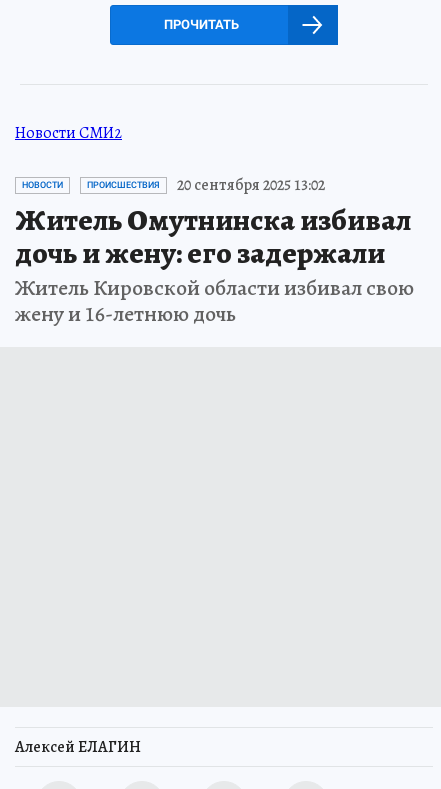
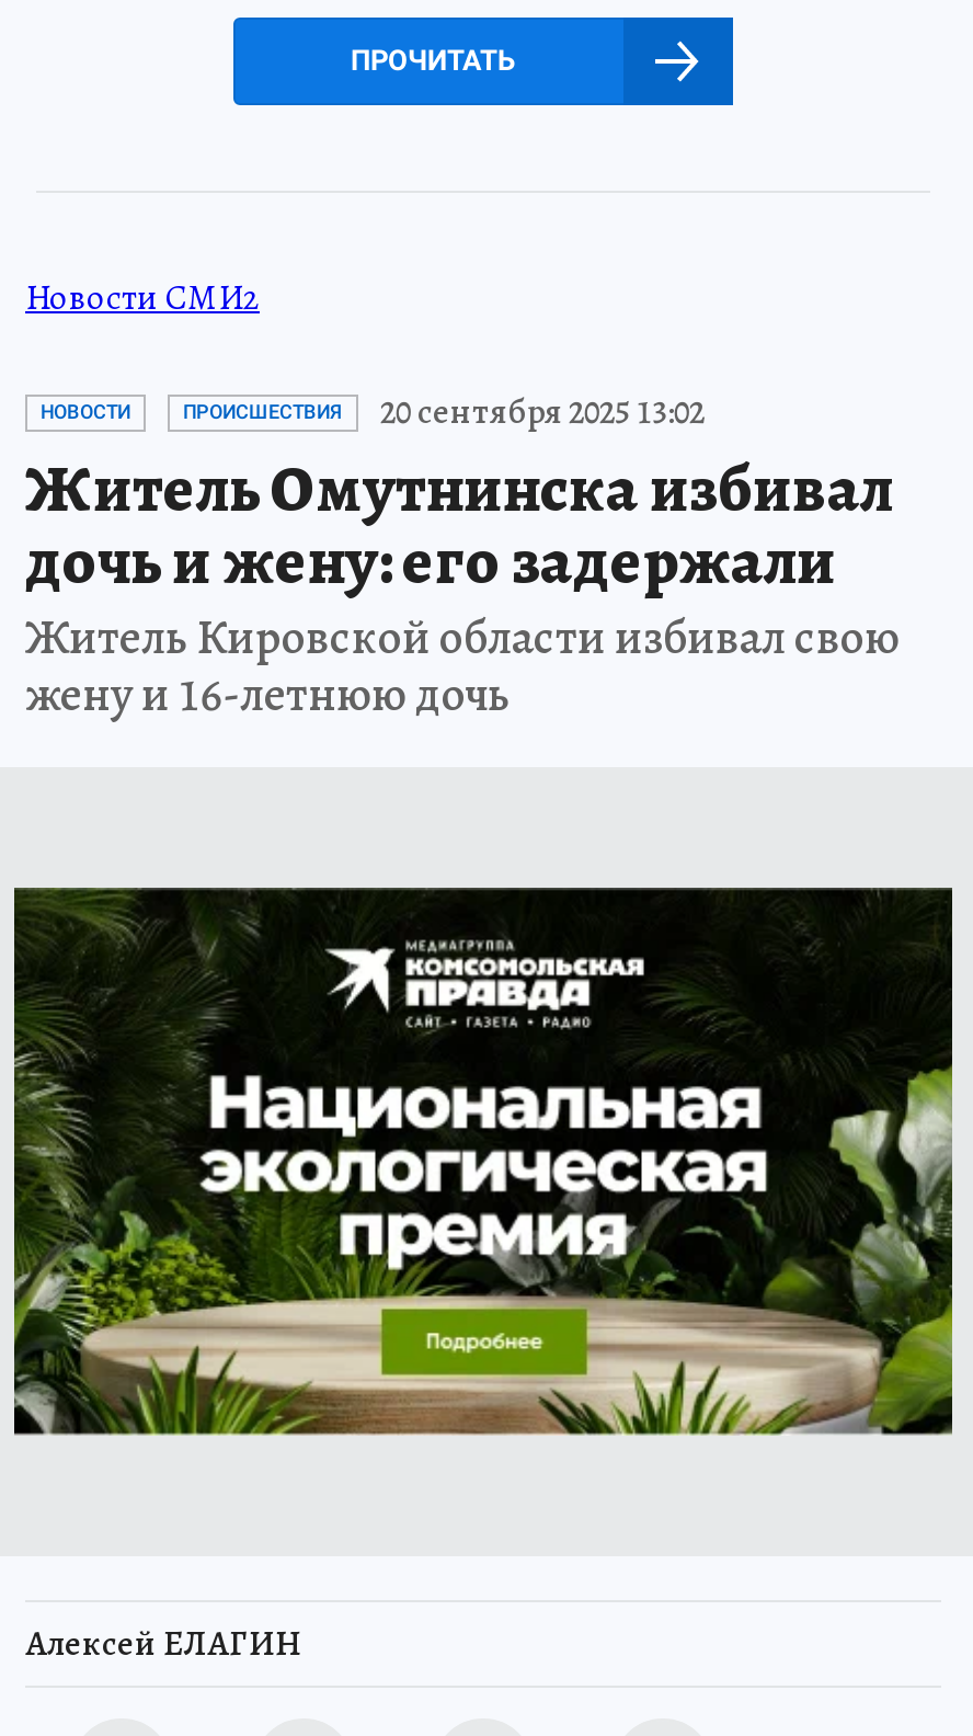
none -> [12,886,954,1438] [image]

